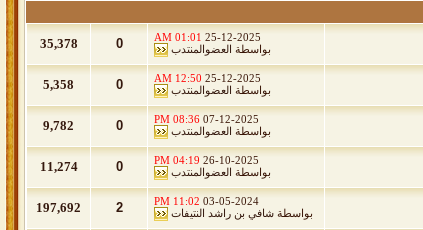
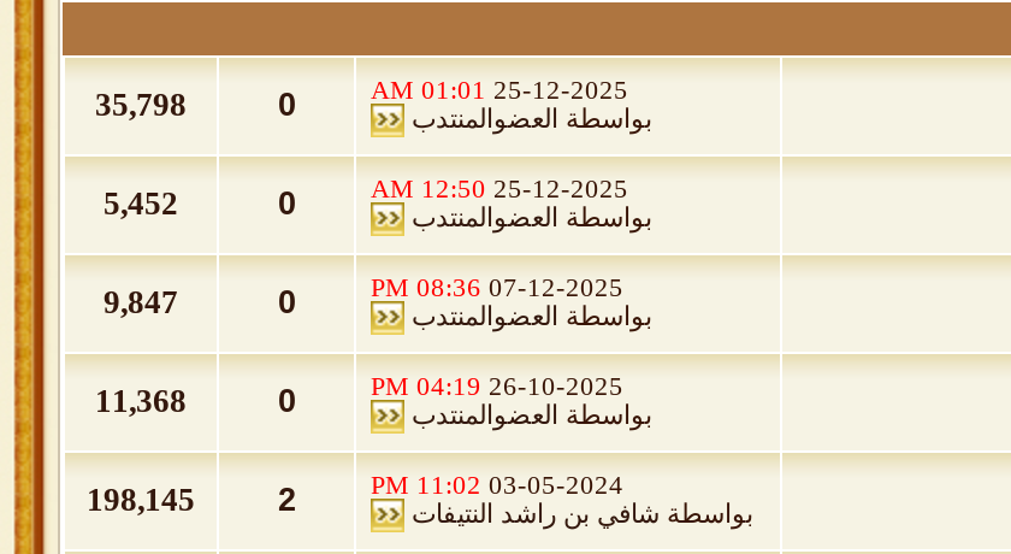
[39,36,77,51] 35,378 -> [95,87,187,123] 35,798
[43,77,74,92] 5,358 -> [104,185,178,222] 5,452
[43,118,74,133] 9,782 -> [104,284,178,320] 9,847
[39,159,77,174] 11,274 -> [95,383,187,419] 11,368
[36,200,81,215] 197,692 -> [87,482,195,518] 198,145

